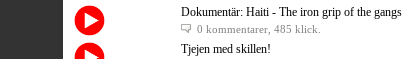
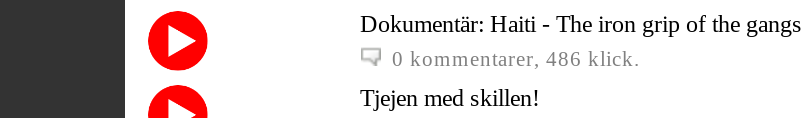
[196,24,320,35] 0 kommentarer, 485 klick. -> [392,48,640,70] 0 kommentarer, 486 klick.

